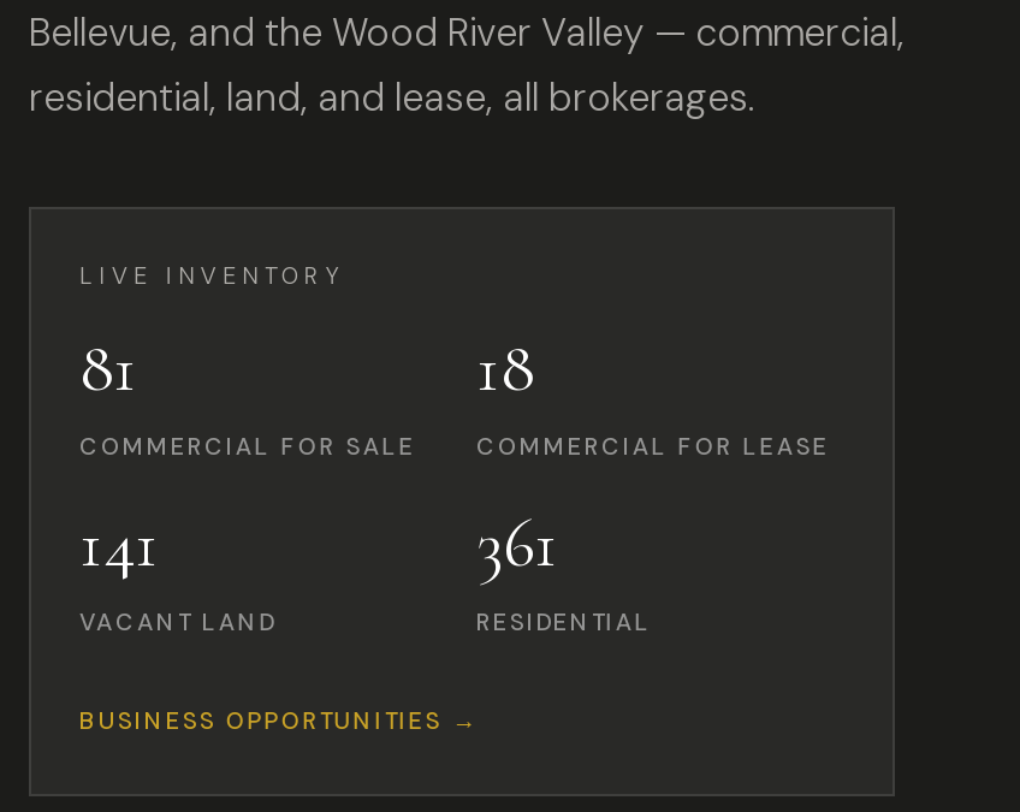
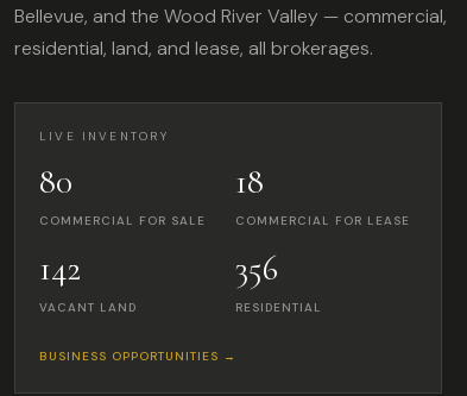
[79,325,137,409] 81 -> [39,161,72,202] 80
[79,500,159,585] 141 -> [39,247,81,289] 142
[476,500,558,585] 361 -> [235,247,278,289] 356

